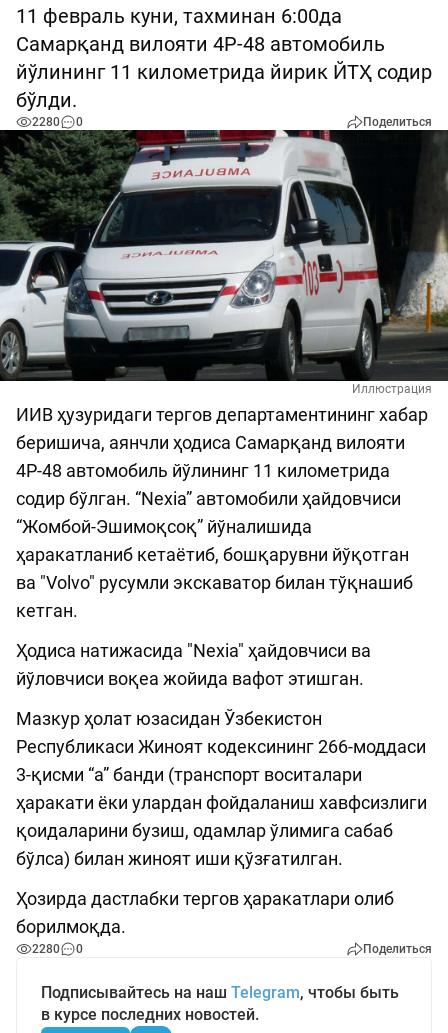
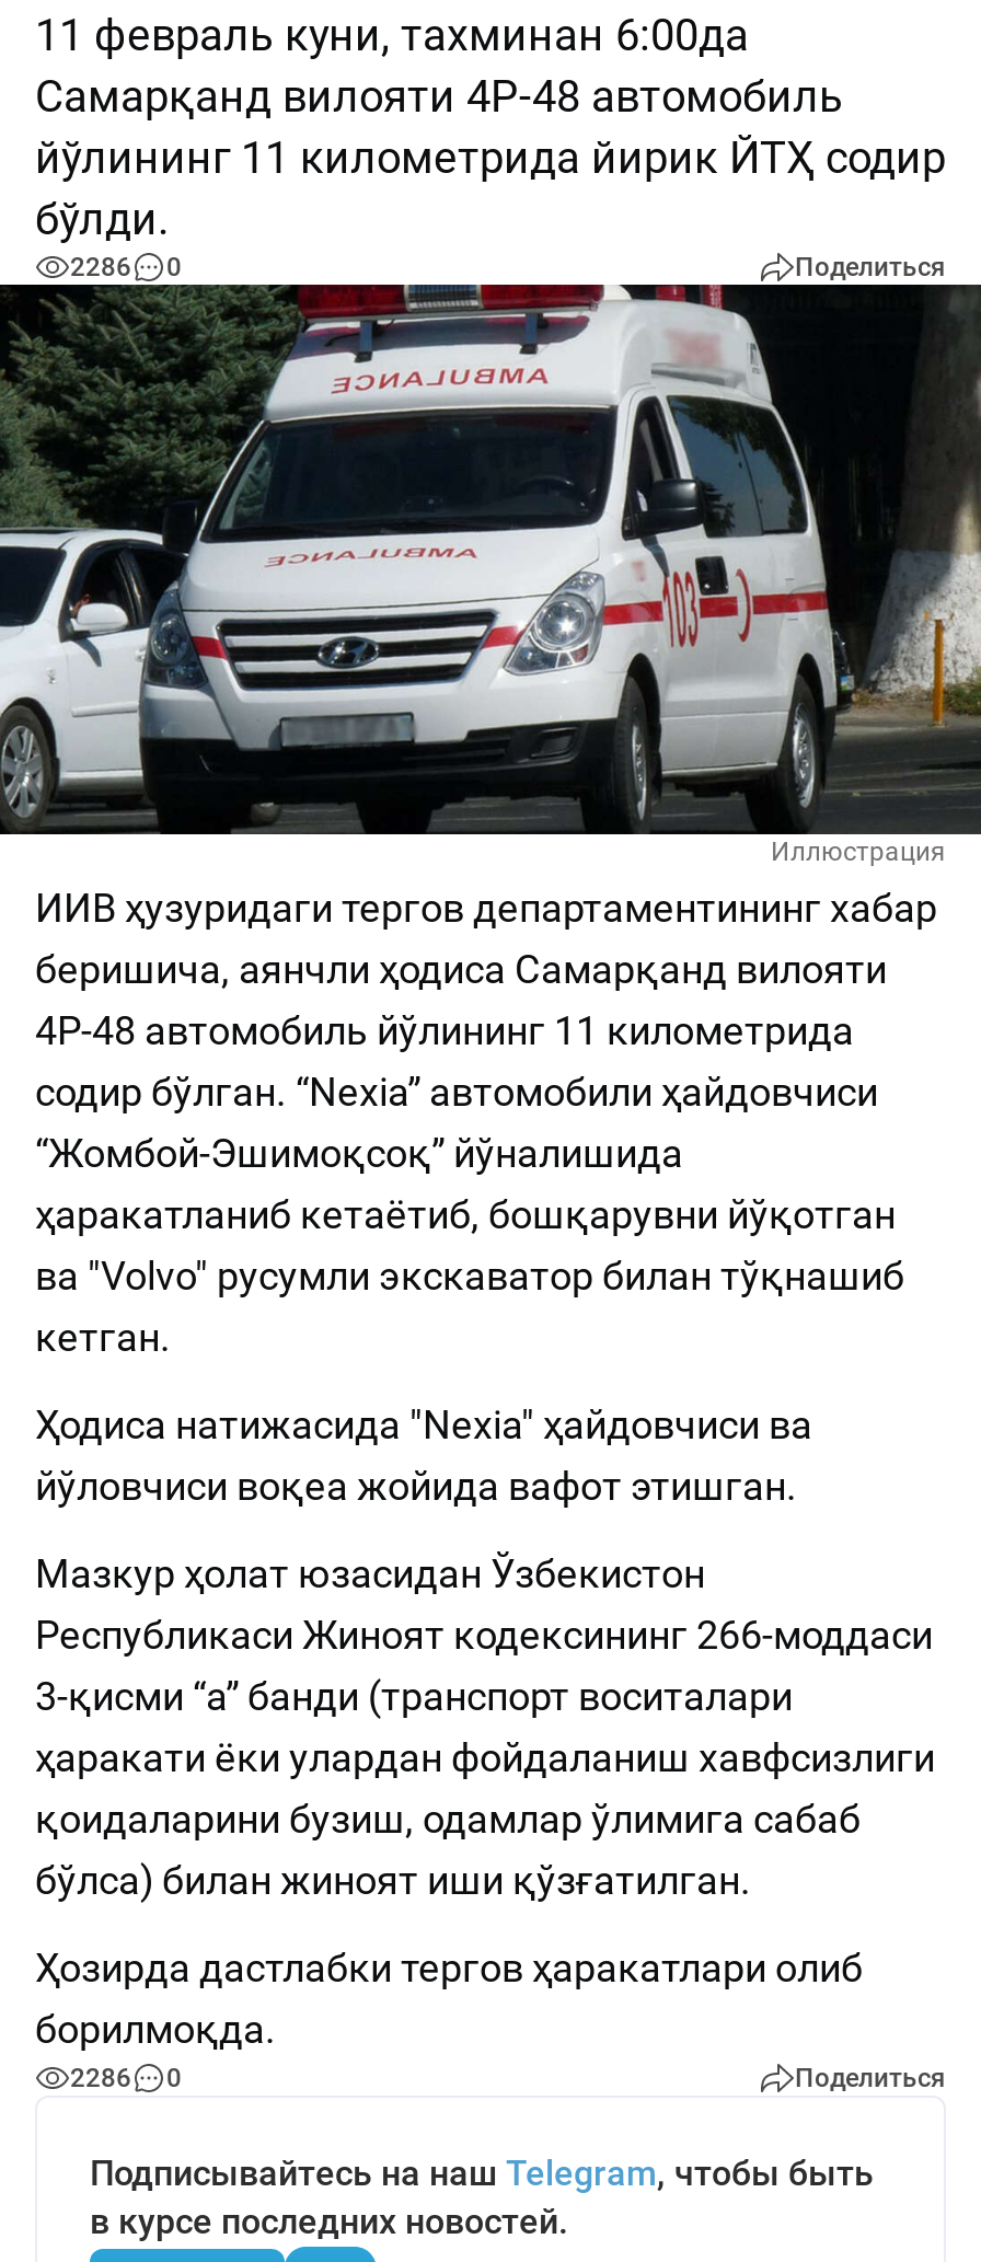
[32,115,83,129] 2280 0 -> [70,252,182,282] 2286 0
[32,942,83,956] 2280 0 -> [70,2063,182,2094] 2286 0

